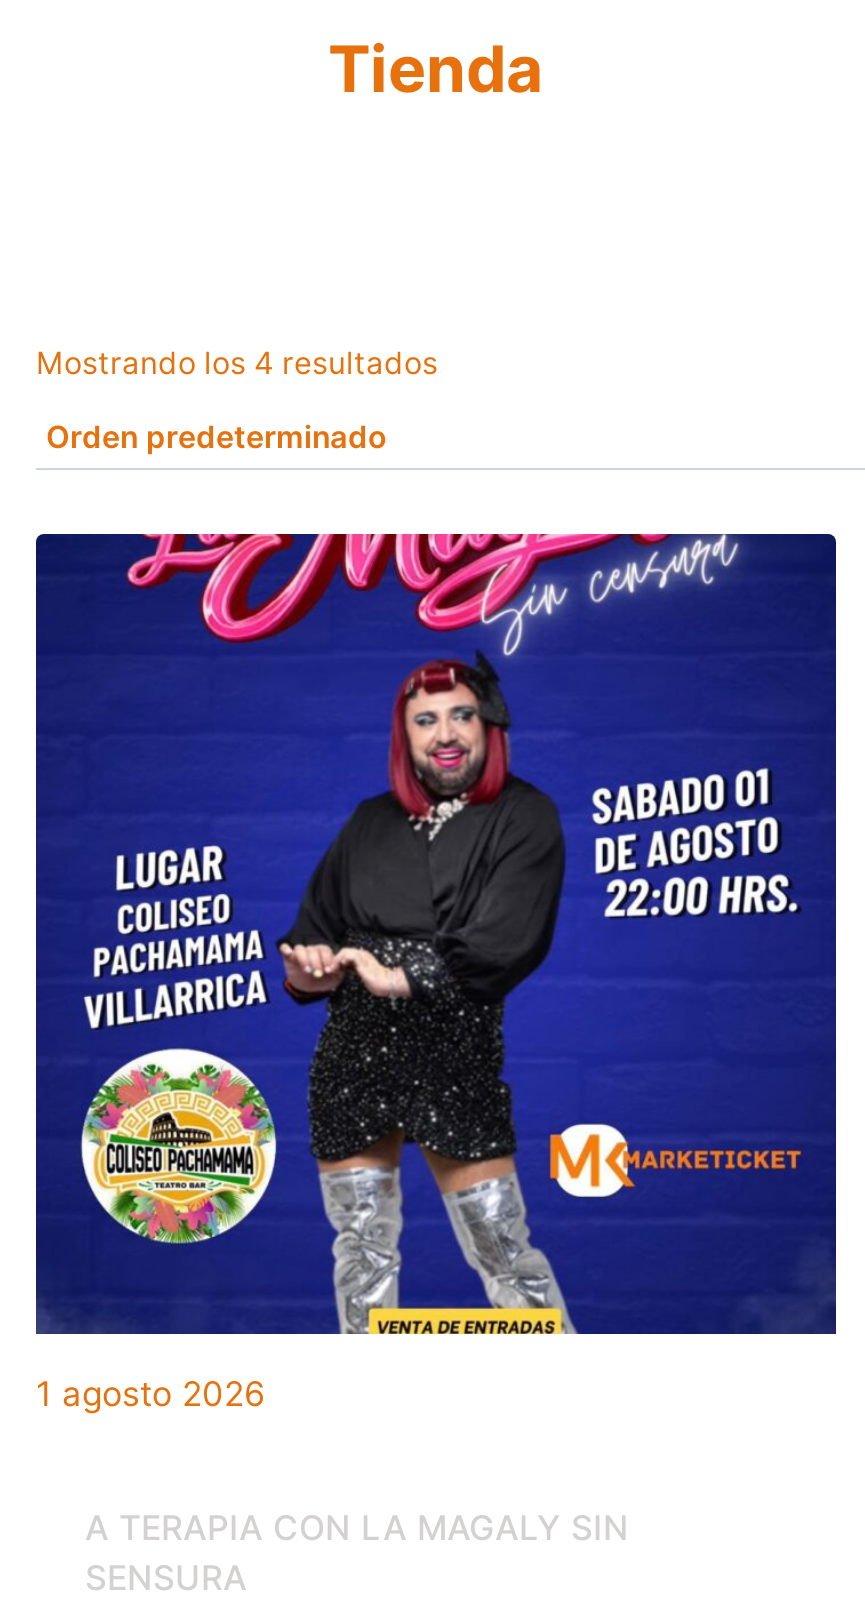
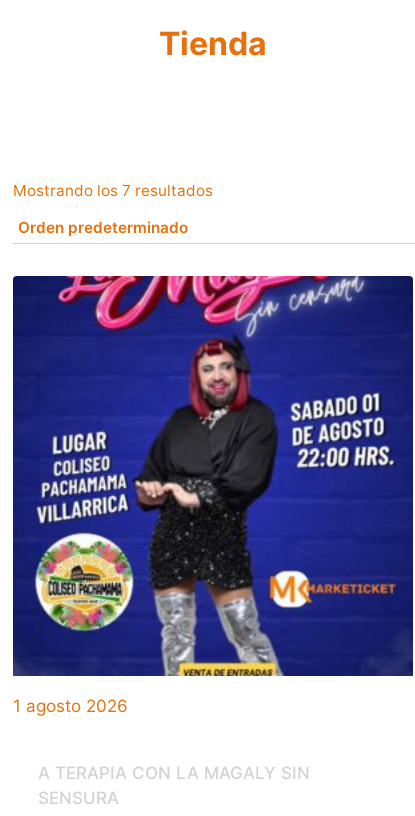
[36,344,438,382] Mostrando los 4 resultados -> [13,181,213,200] Mostrando los 7 resultados

